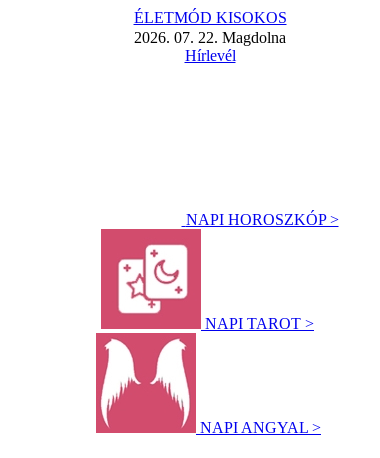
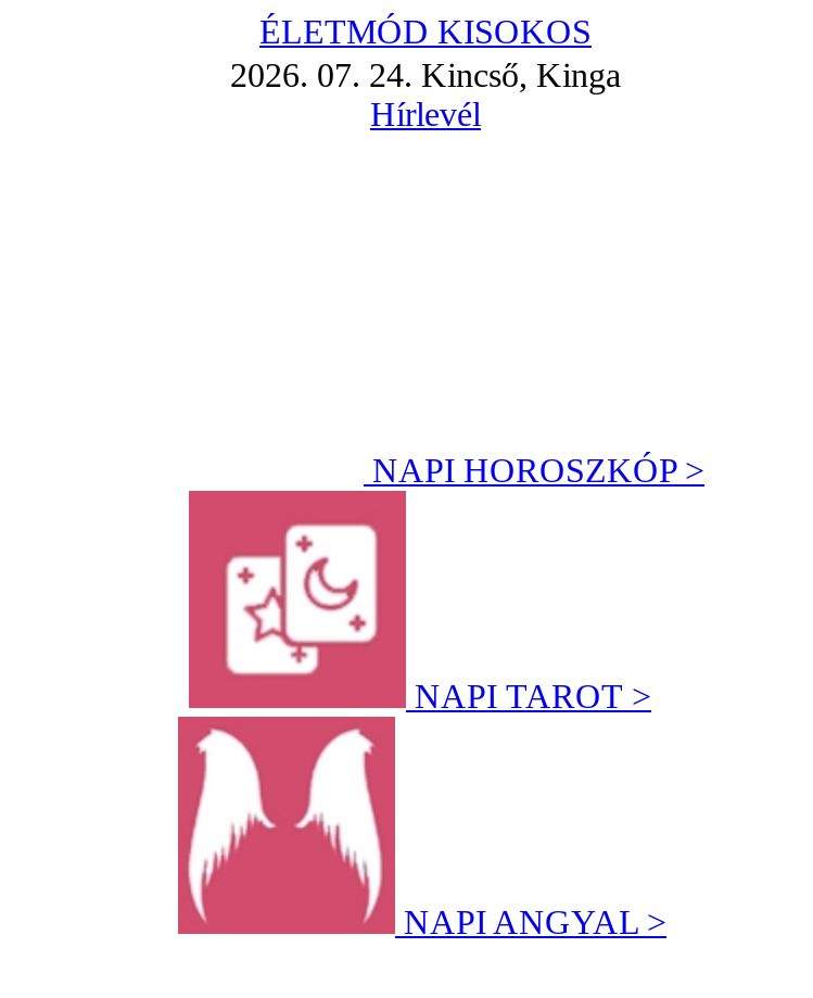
[134,29,286,46] 2026. 07. 22. Magdolna -> [230,56,621,93] 2026. 07. 24. Kincső, Kinga

